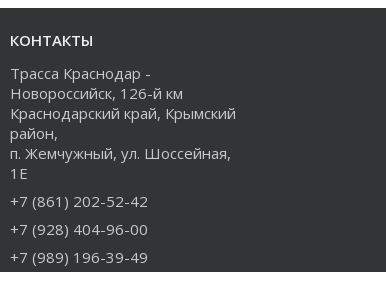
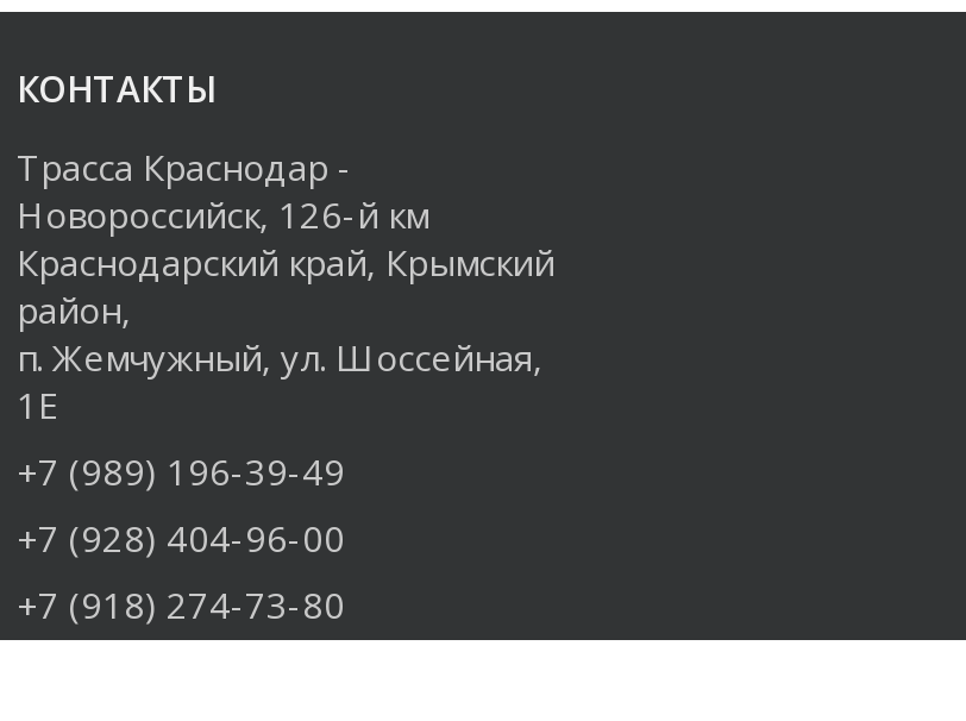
[10,191,148,211] +7 (861) 202-52-42 -> [17,447,345,495] +7 (989) 196-39-49
[10,247,148,267] +7 (989) 196-39-49 -> [17,581,345,628] +7 (918) 274-73-80

